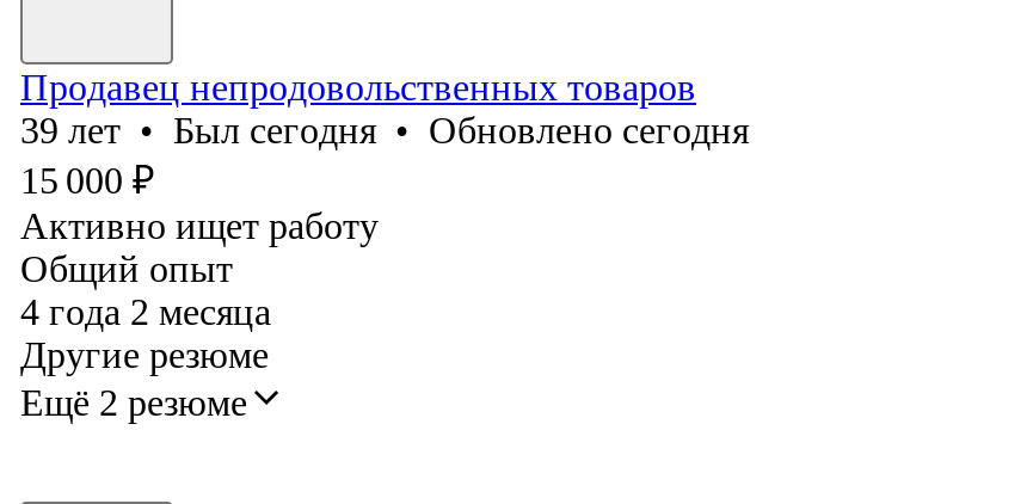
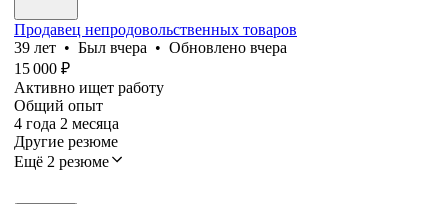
[20,110,749,150] 39 лет • Был сегодня • Обновлено сегодня -> [14,39,287,56] 39 лет • Был вчера • Обновлено вчера

